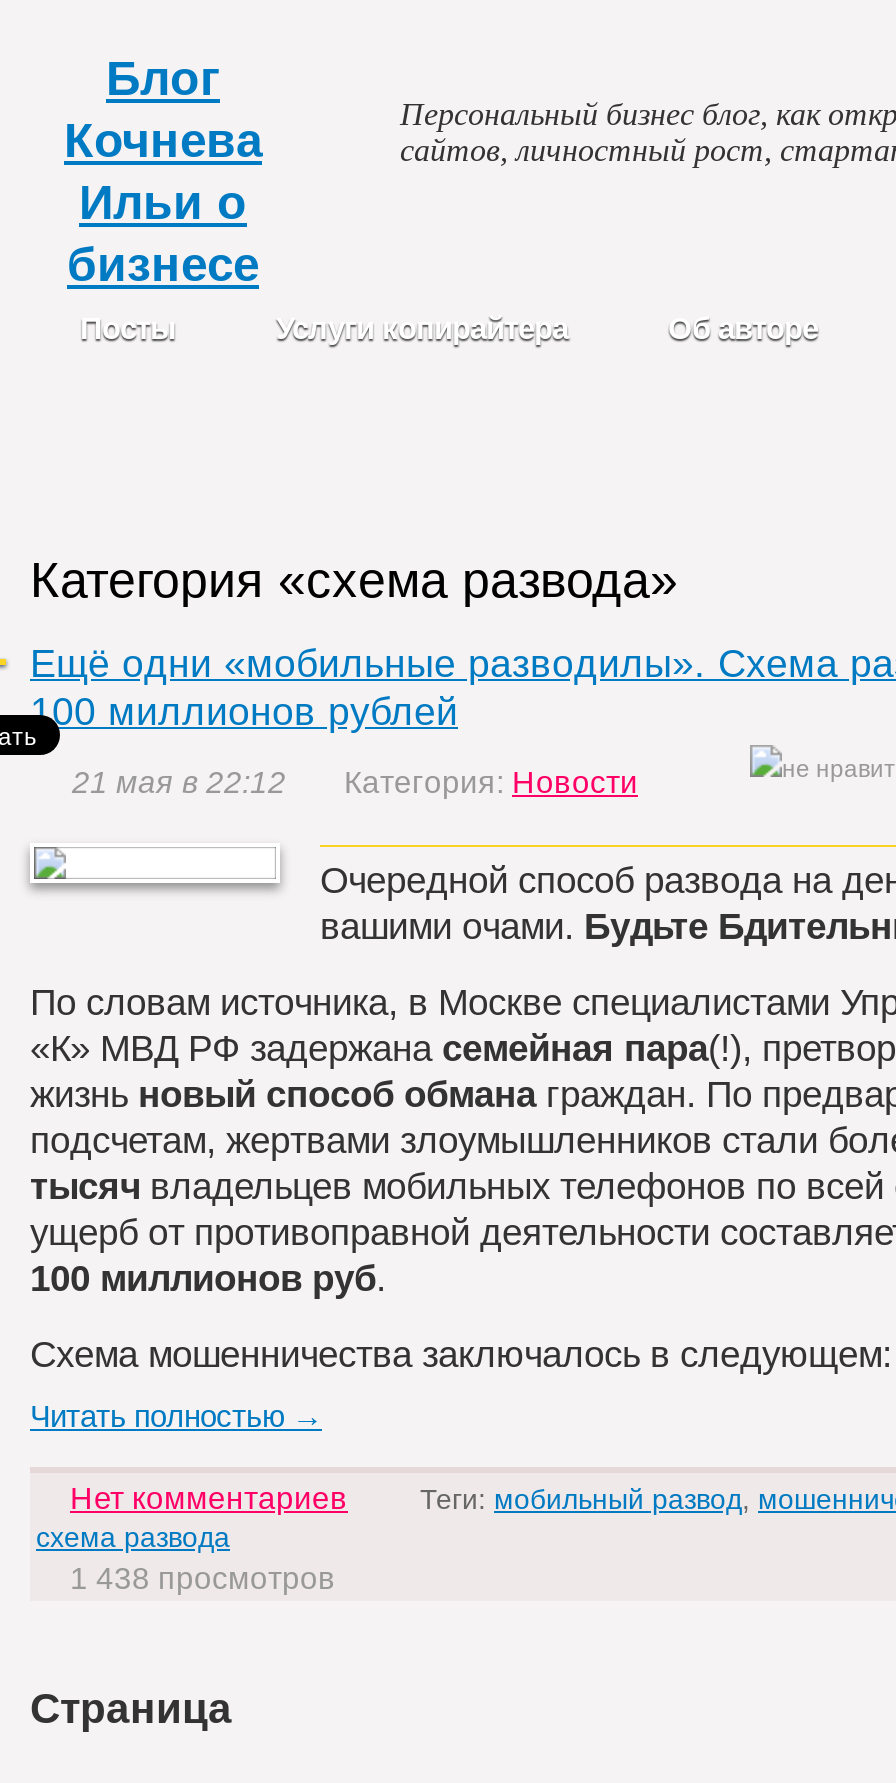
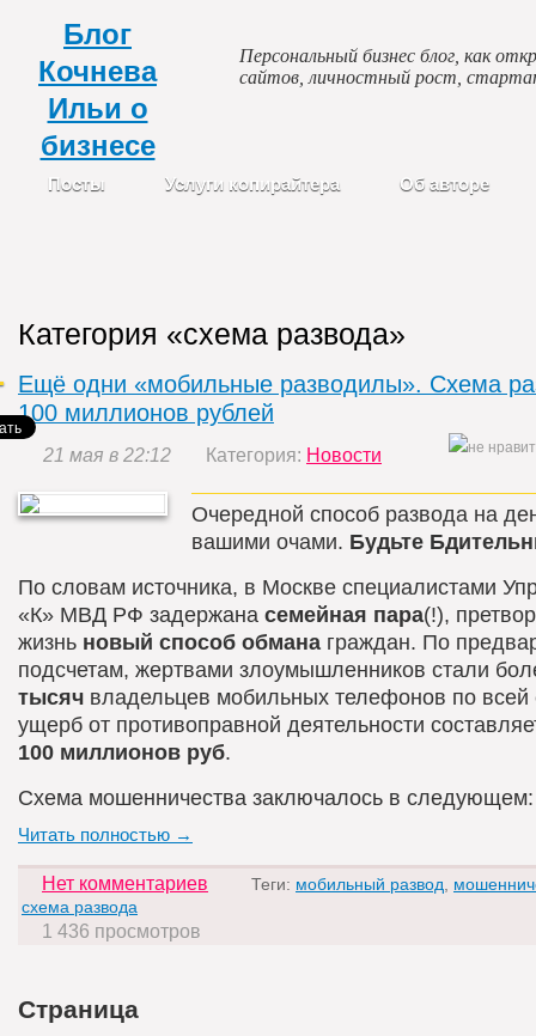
[70,1561,336,1595] 1 438 просмотров -> [42,921,201,941] 1 436 просмотров

